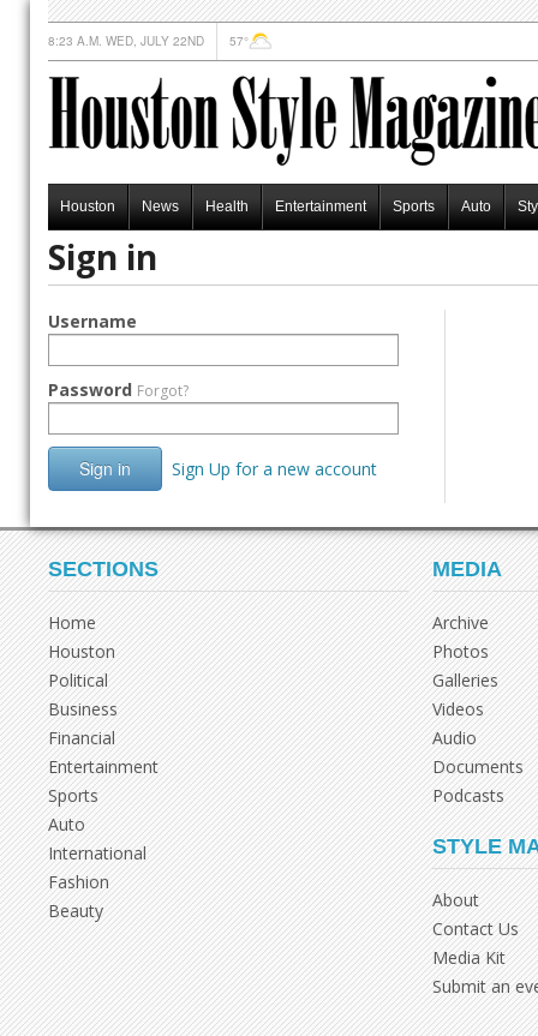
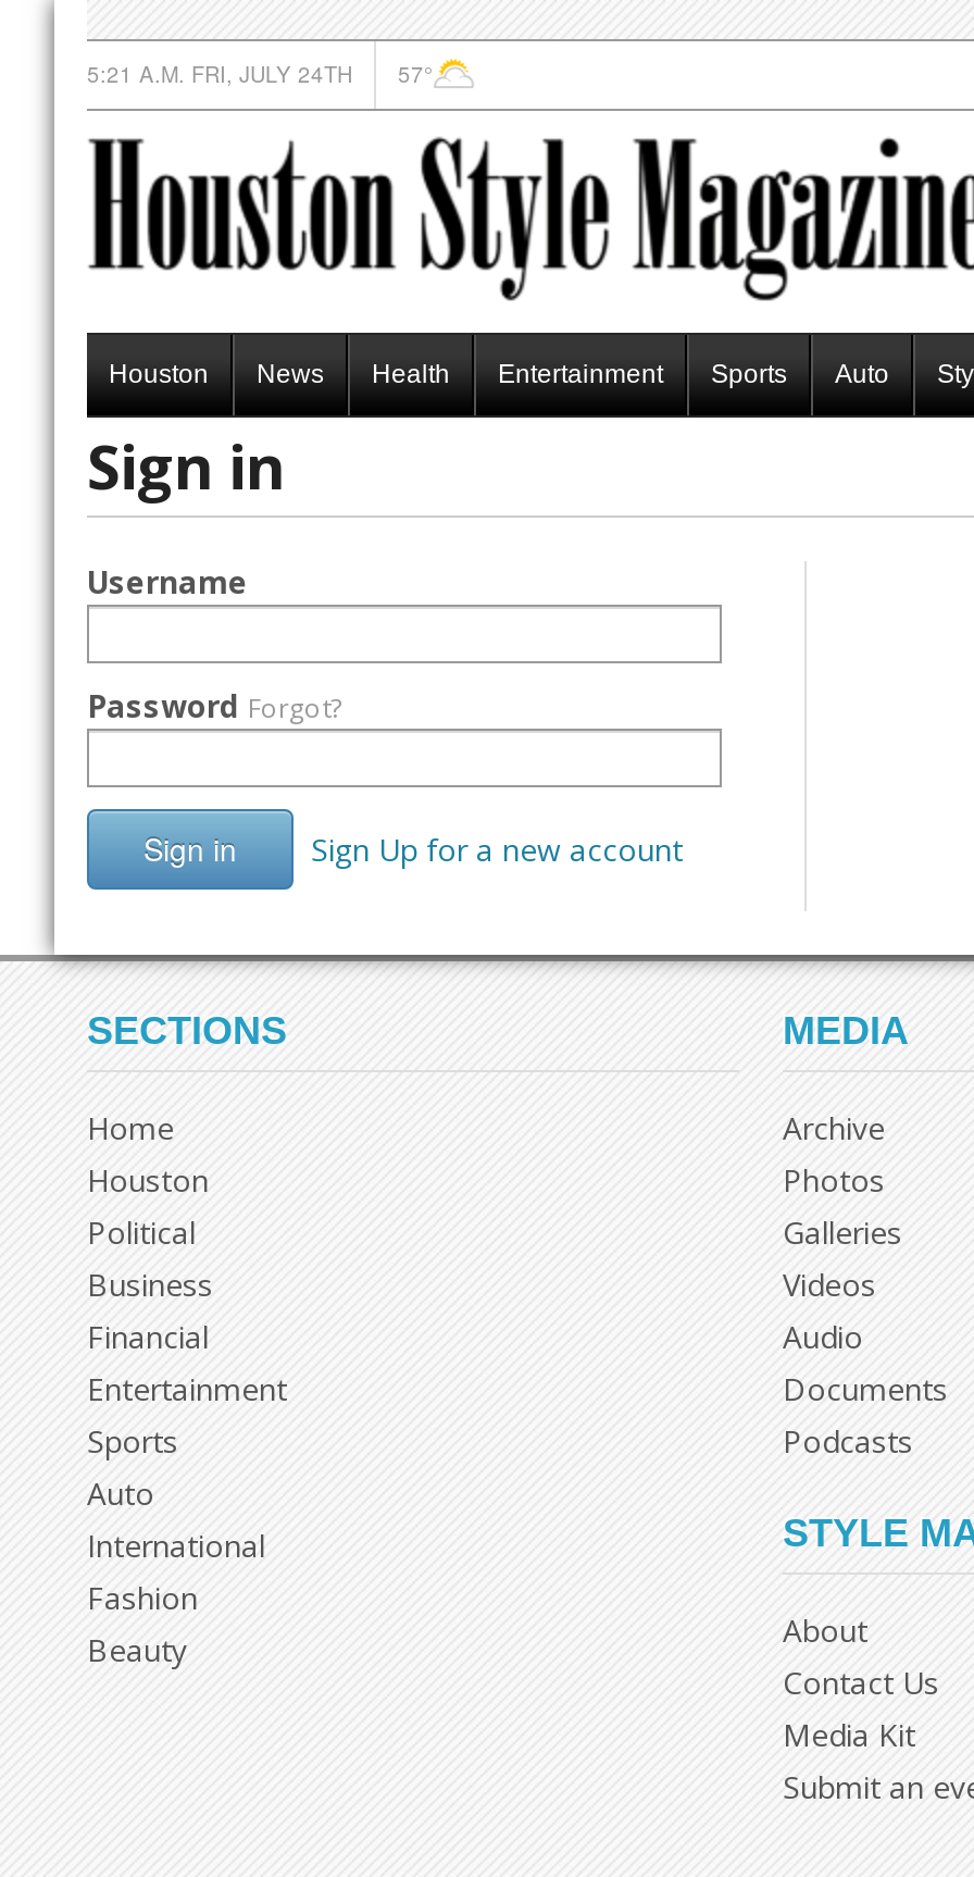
[48,32,249,49] 8:23 A.M. WED, JULY 22ND 57° -> [87,59,433,89] 5:21 A.M. FRI, JULY 24TH 57°

